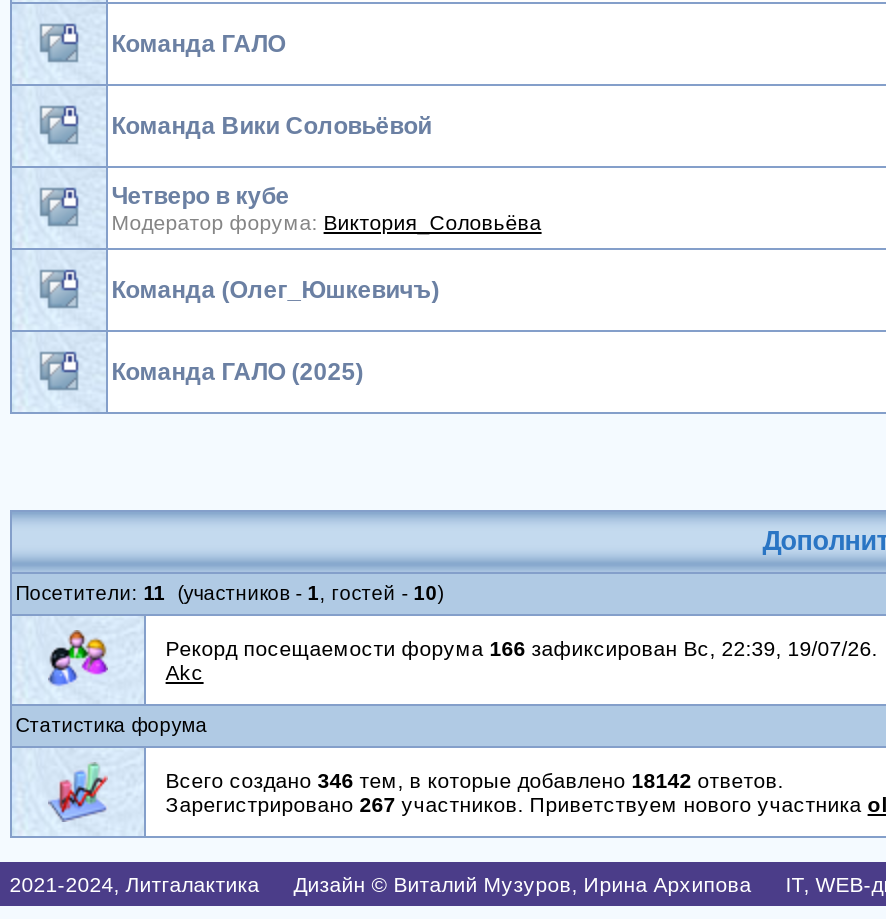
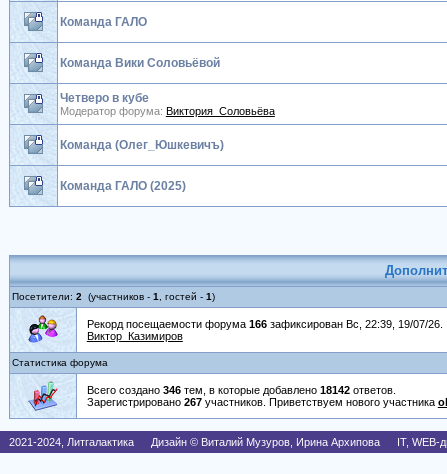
[16,582,444,604] Посетители: 11 (участников - 1, гостей - 10) -> [12,291,215,302] Посетители: 2 (участников - 1, гостей - 1)
[166,660,204,684] Akc -> [87,330,183,342] Виктор_Казимиров

